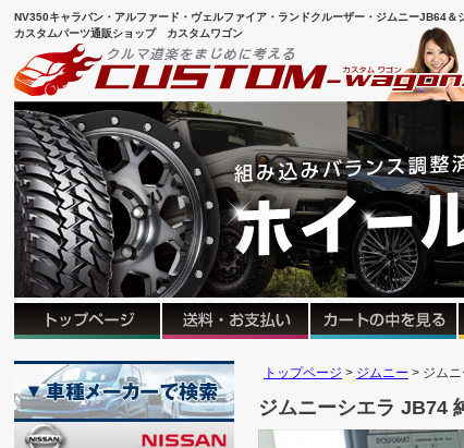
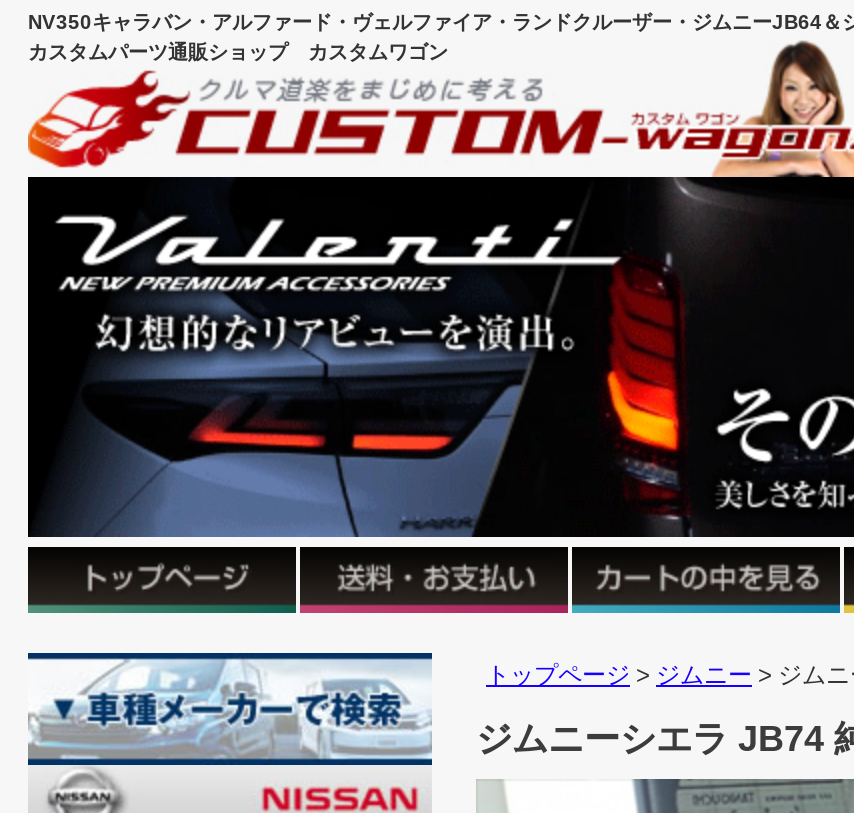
[14,100,461,299] [image] -> [28,175,848,539] [image]

